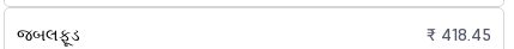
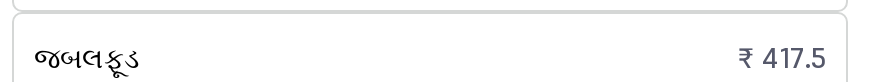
[427,24,491,45] ₹ 418.45 -> [738,40,826,76] ₹ 417.5

